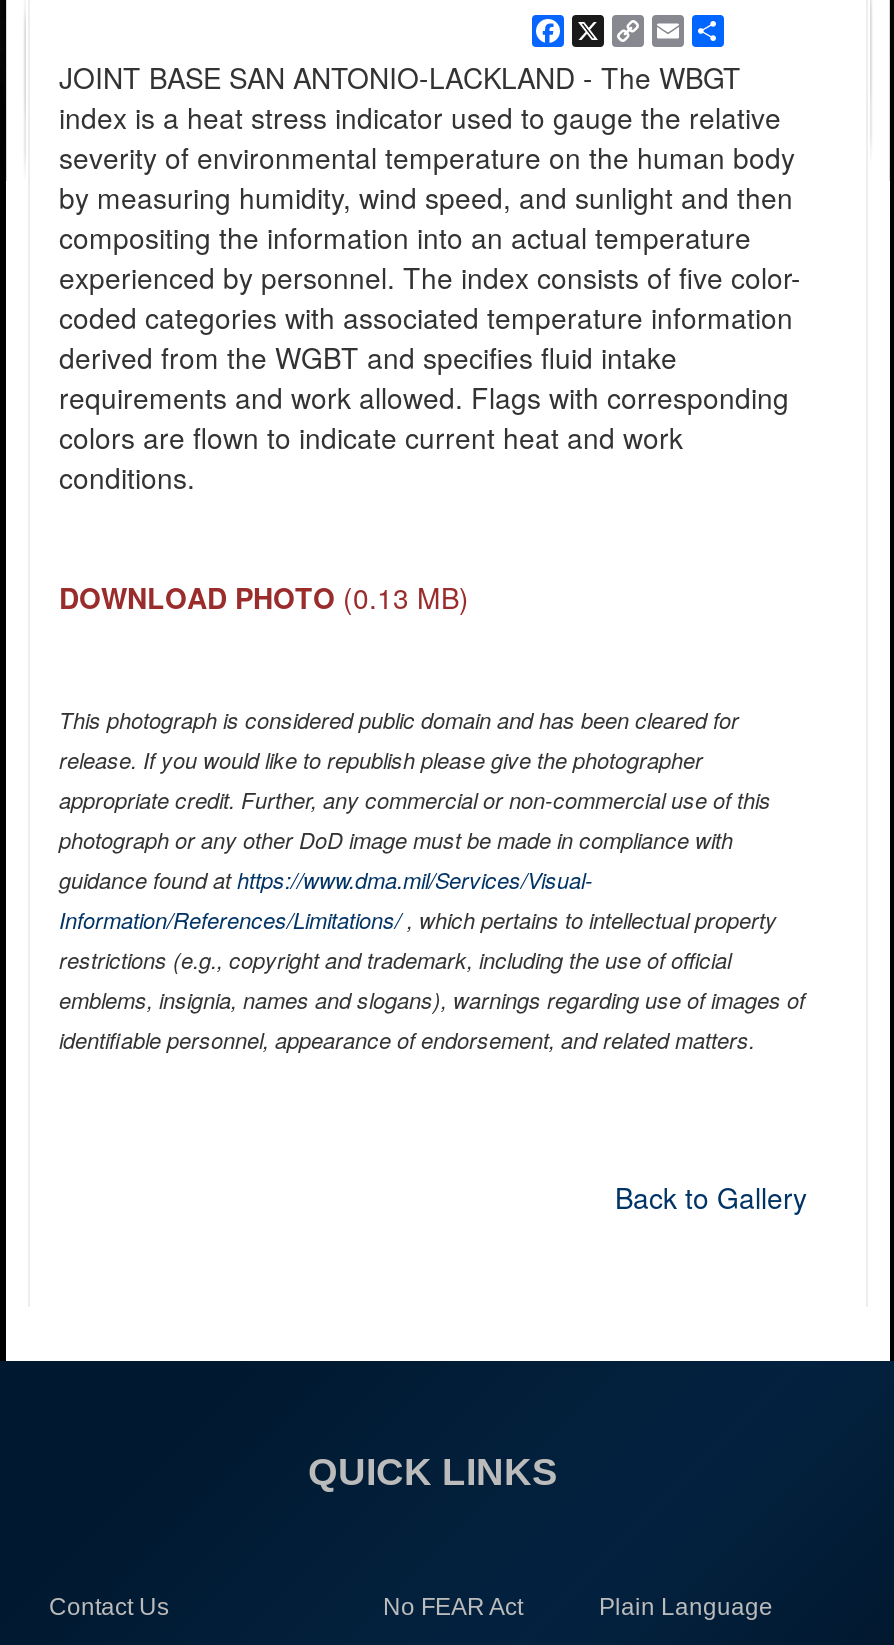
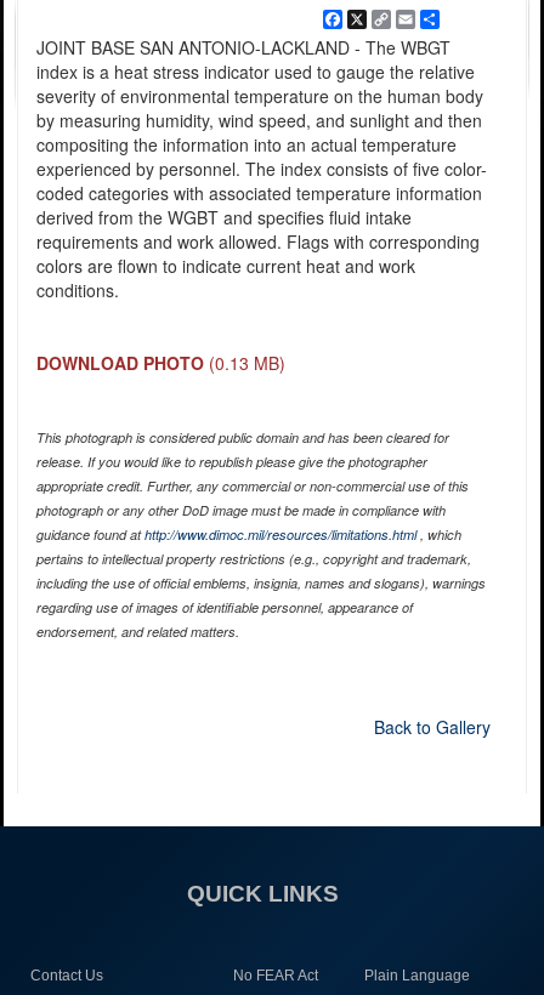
[59,866,805,1056] guidance found athttps://www.dma.mil/Services/Visual- | Information/References/Limitations/, which pertains to intellectual property | restrictions (e.g., copyright and trademark, including the use of official | emblems, insignia, names and slogans), warnings regarding use of images of | identifiable personnel, appearance of endorsement, and related matters. -> [36,526,485,641] guidance found athttp://www.dimoc.mil/resources/limitations.html, which | pertains to intellectual property restrictions (e.g., copyright and trademark, | including the use of official emblems, insignia, names and slogans), warnings | regarding use of images of identifiable personnel, appearance of | endorsement, and related matters.

